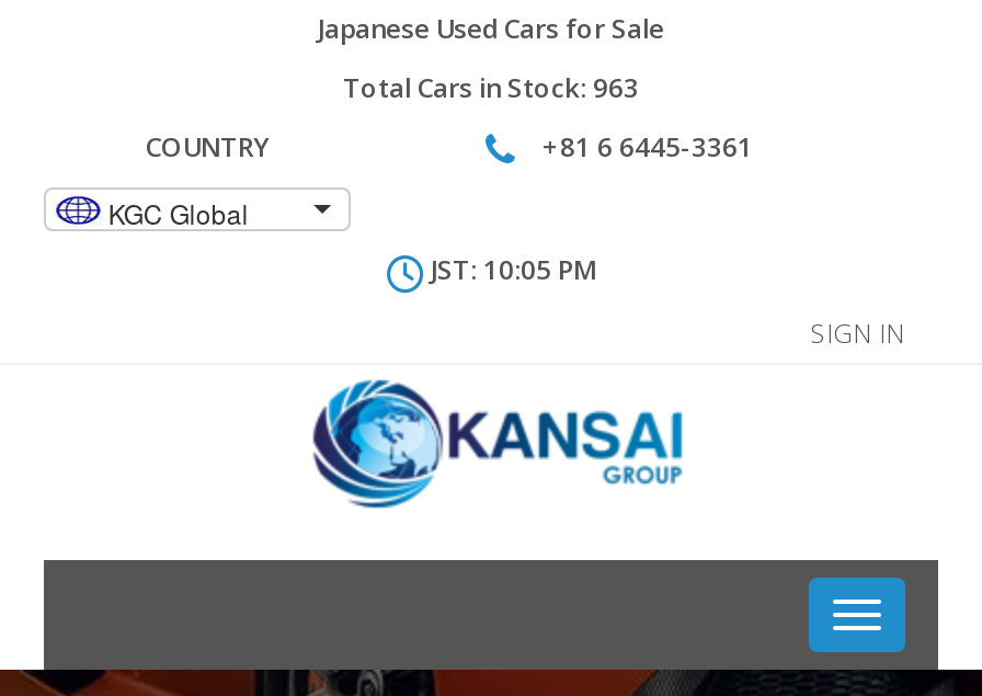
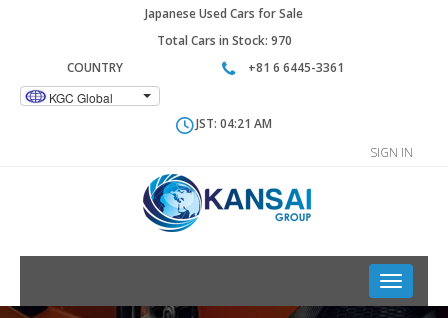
[343,69,639,106] Total Cars in Stock: 963 -> [156,32,291,49] Total Cars in Stock: 970
[424,252,595,289] JST: 10:05 PM -> [193,115,272,132] JST: 04:21 AM

